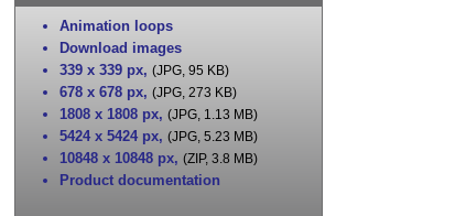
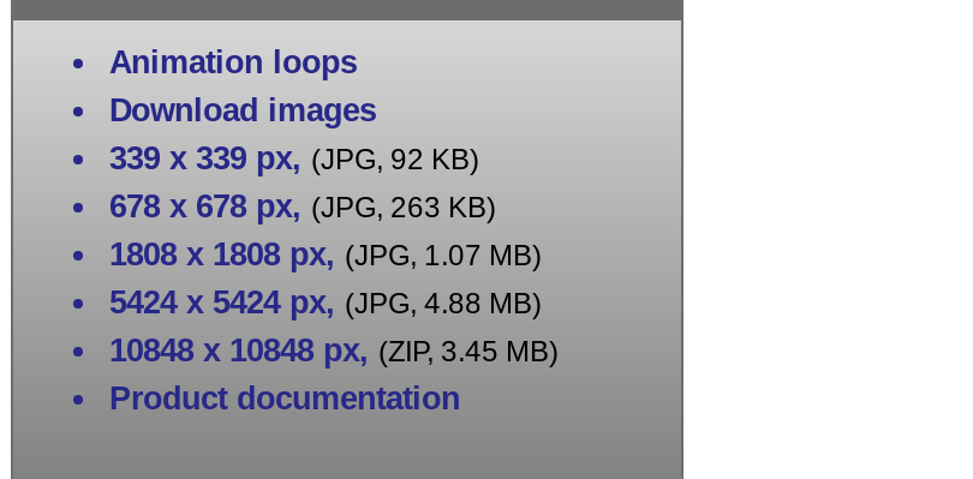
[59,62,229,78] 339 x 339 px, (JPG, 95 KB) -> [109,141,479,177] 339 x 339 px, (JPG, 92 KB)
[59,84,237,100] 678 x 678 px, (JPG, 273 KB) -> [109,189,496,225] 678 x 678 px, (JPG, 263 KB)
[59,106,258,122] 1808 x 1808 px, (JPG, 1.13 MB) -> [109,237,542,273] 1808 x 1808 px, (JPG, 1.07 MB)
[59,128,258,144] 5424 x 5424 px, (JPG, 5.23 MB) -> [109,285,542,321] 5424 x 5424 px, (JPG, 4.88 MB)
[59,150,258,167] 10848 x 10848 px, (ZIP, 3.8 MB) -> [109,333,559,369] 10848 x 10848 px, (ZIP, 3.45 MB)

